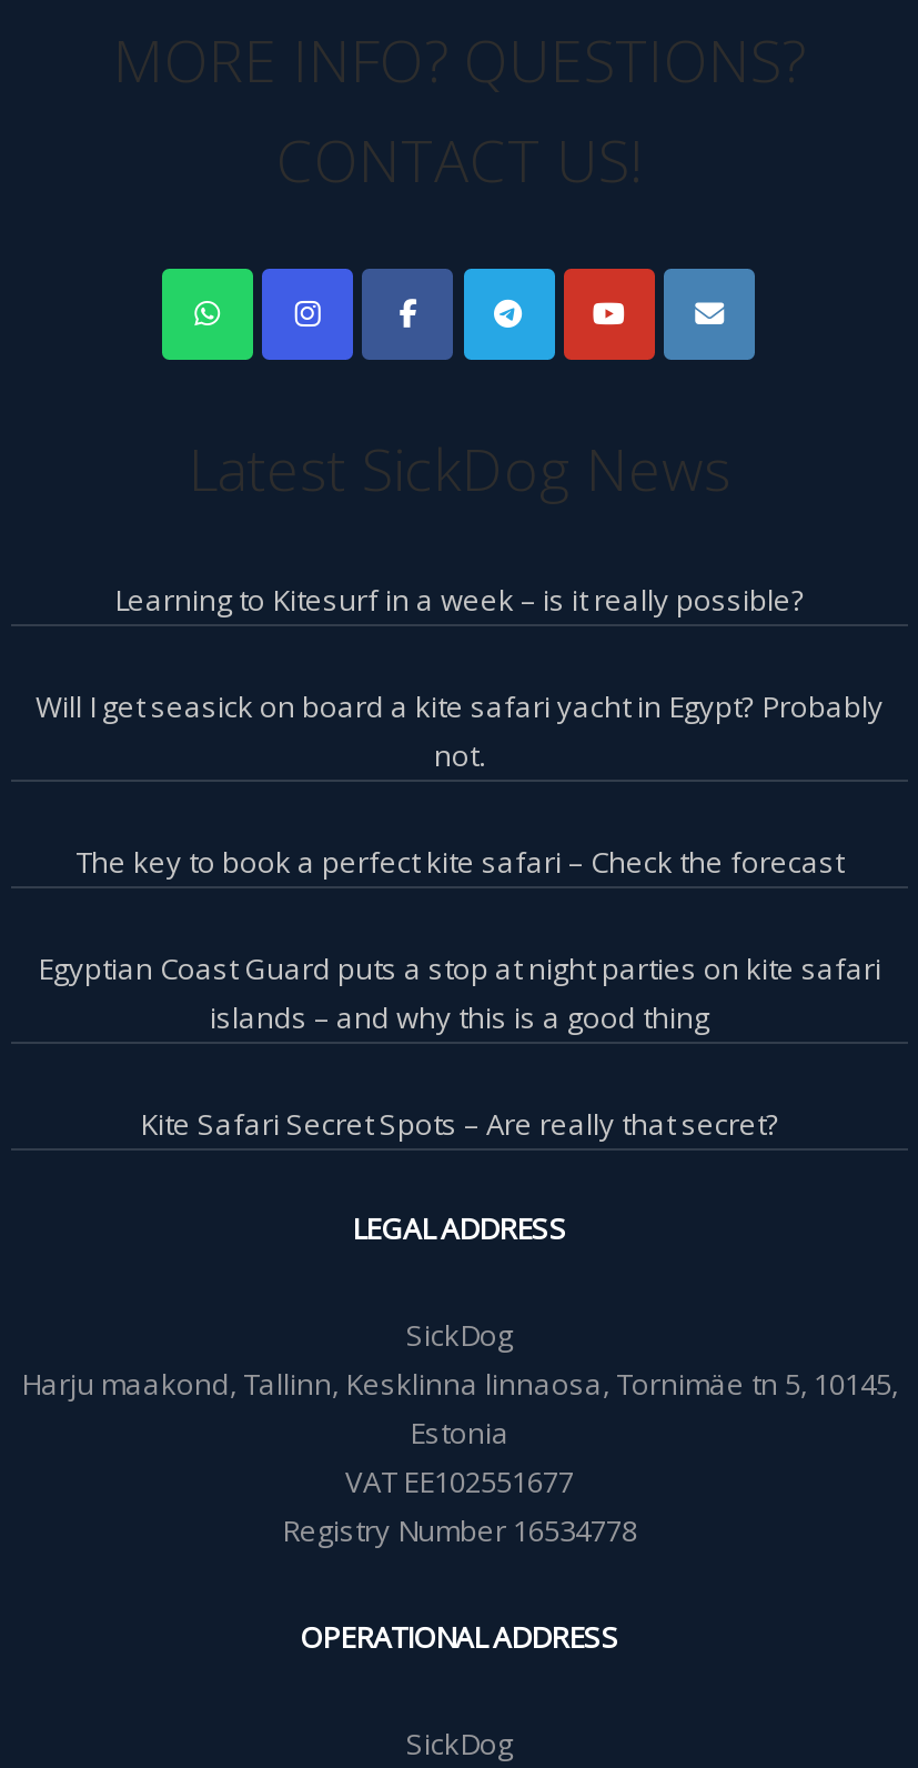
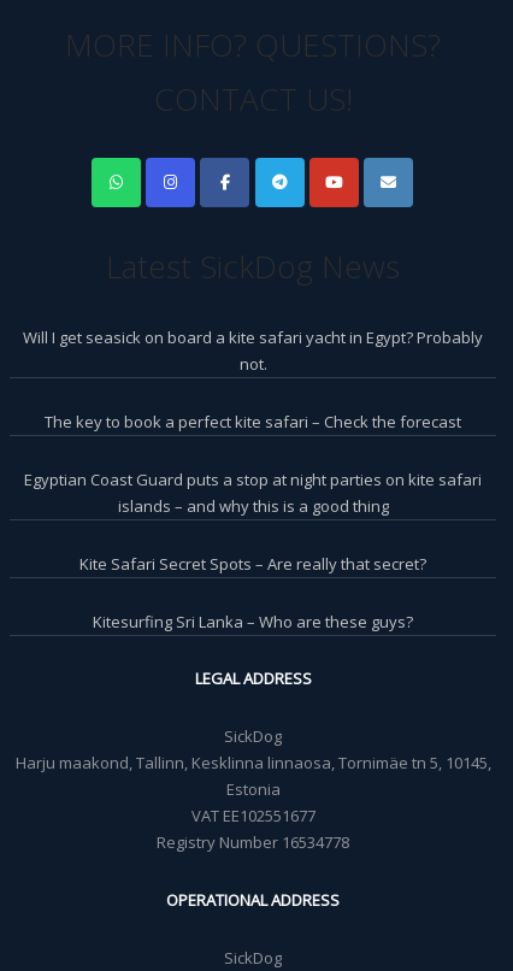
[114,579,805,619] Learning to Kitesurf in a week – is it really possible? -> none
moved [36,686,884,1143] -> [23,326,483,574]: Will I get seasick on board a kite safari yacht in Egypt? Probably | not. | The key to book a perfect kite safari – Check the forecast | Egyptian Coast Guard puts a stop at night parties on kite safari | islands – and why this is a good thing | Kite Safari Secret Spots – Are really that secret?
none -> [93,610,413,632] Kitesurfing Sri Lanka – Who are these guys?

